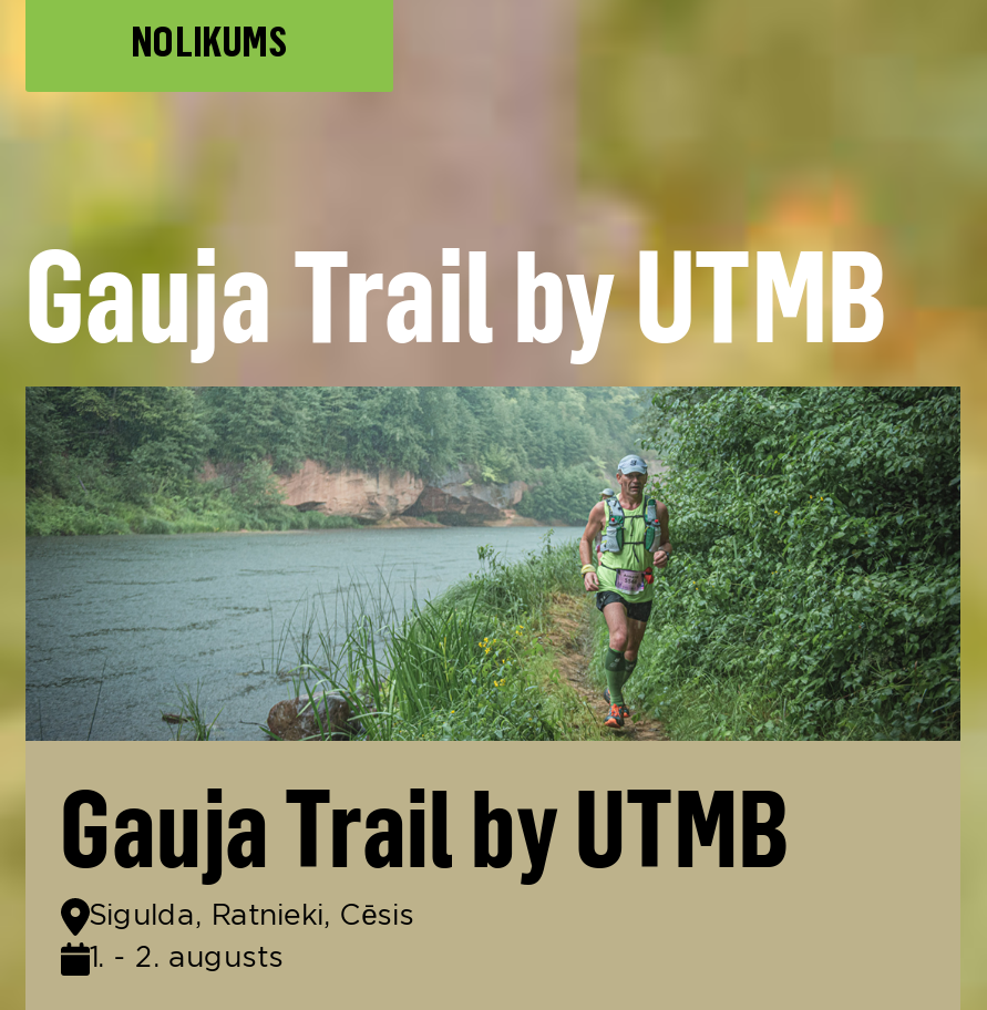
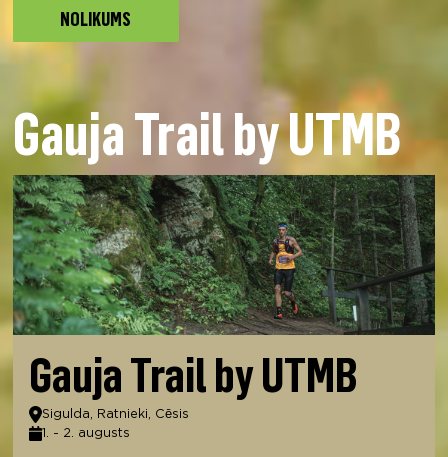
[25,387,960,743] [image] -> [13,174,435,335] [image]

